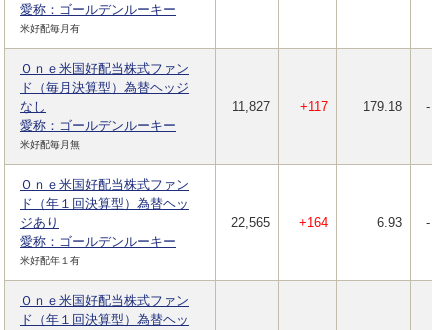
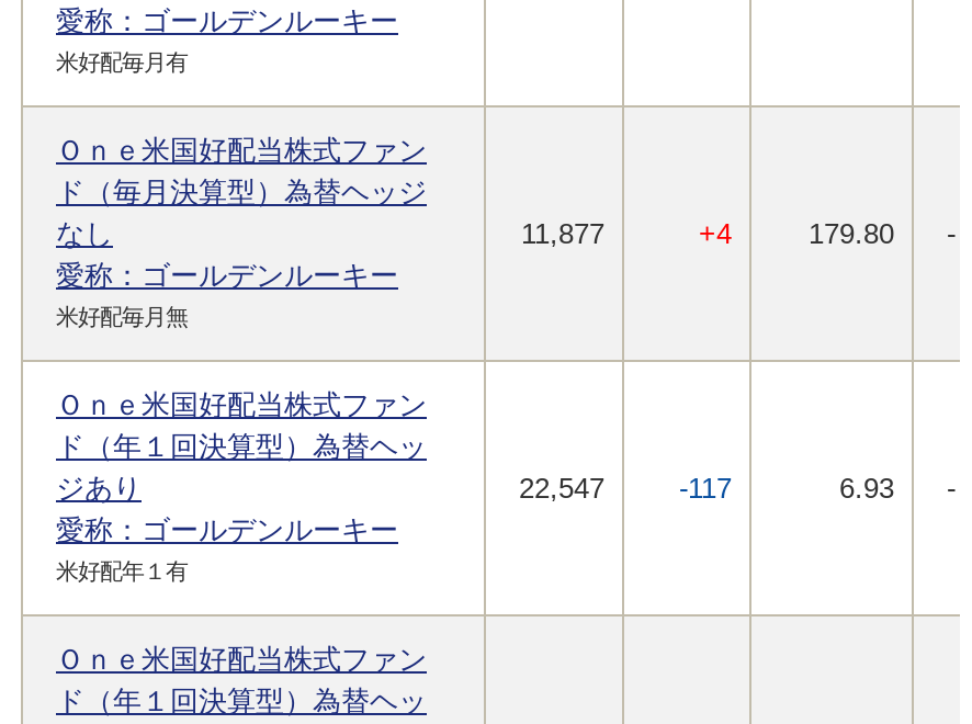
[232,99,270,114] 11,827 -> [521,218,604,251] 11,877
[300,99,328,114] +117 -> [699,218,732,251] +4
[363,99,402,114] 179.18 -> [809,218,894,251] 179.80
[231,215,270,230] 22,565 -> [519,472,604,505] 22,547
[299,215,328,230] +164 -> [679,472,732,505] -117

